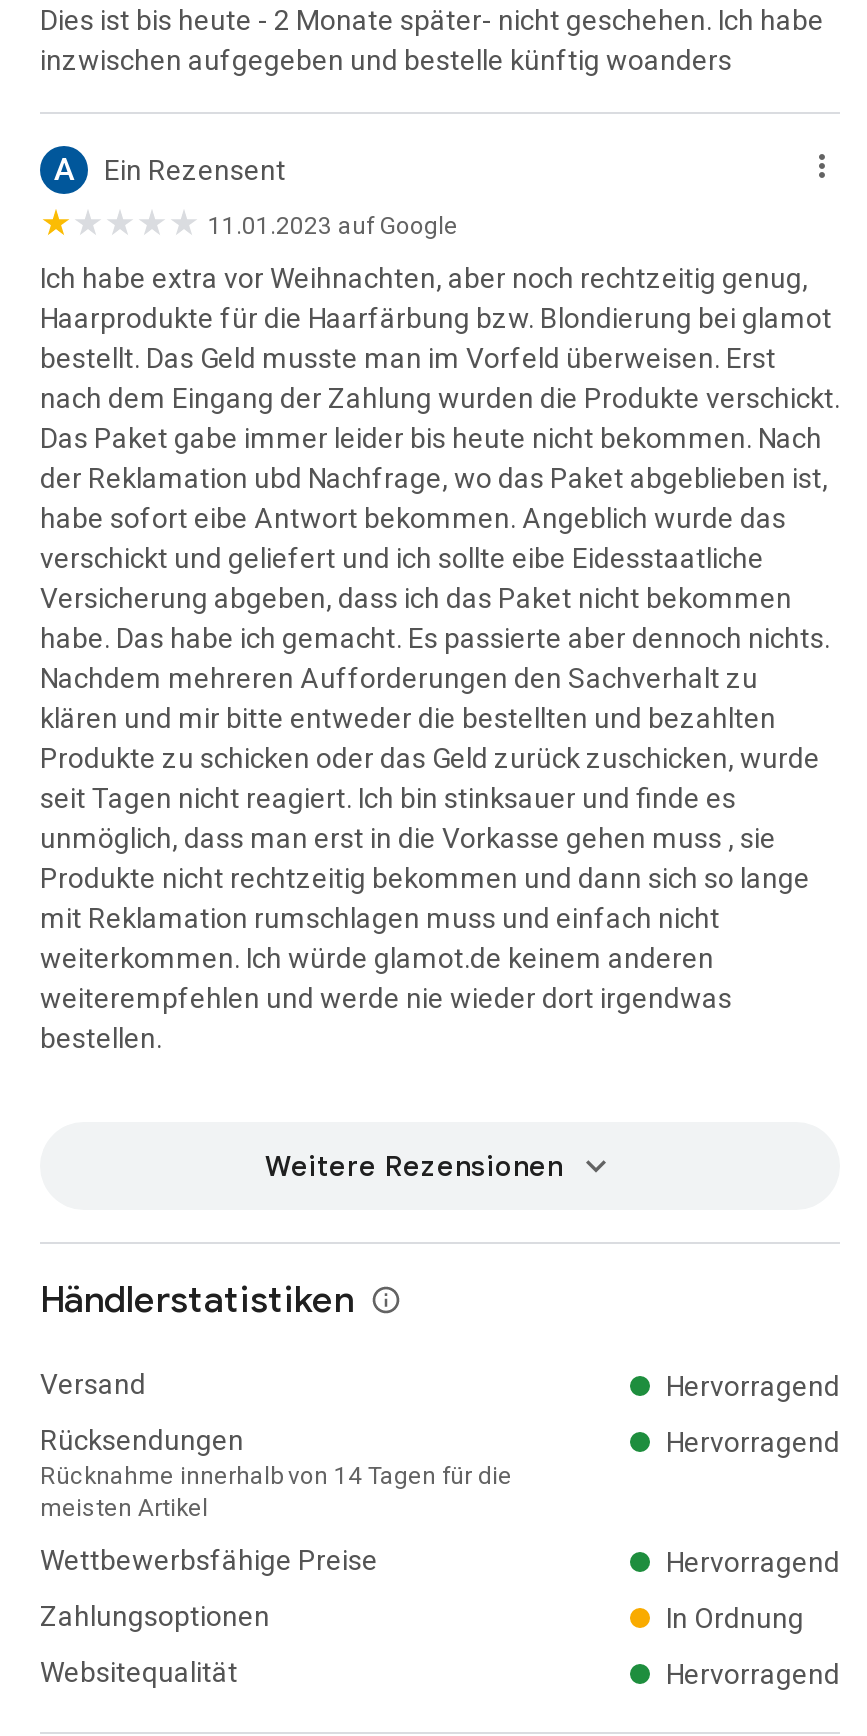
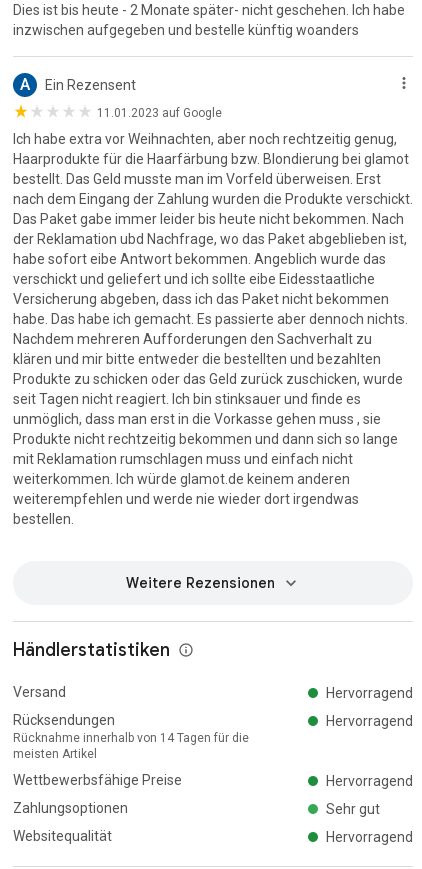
[666,1602,804,1634] In Ordnung -> [326,801,380,817] Sehr gut

